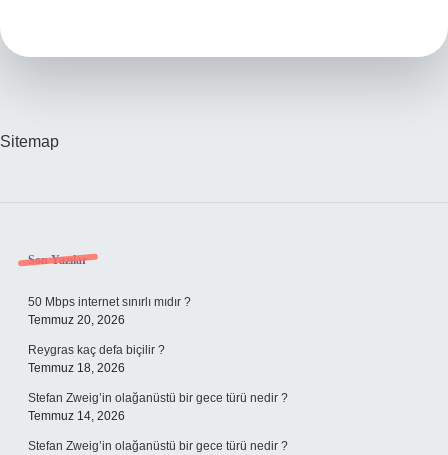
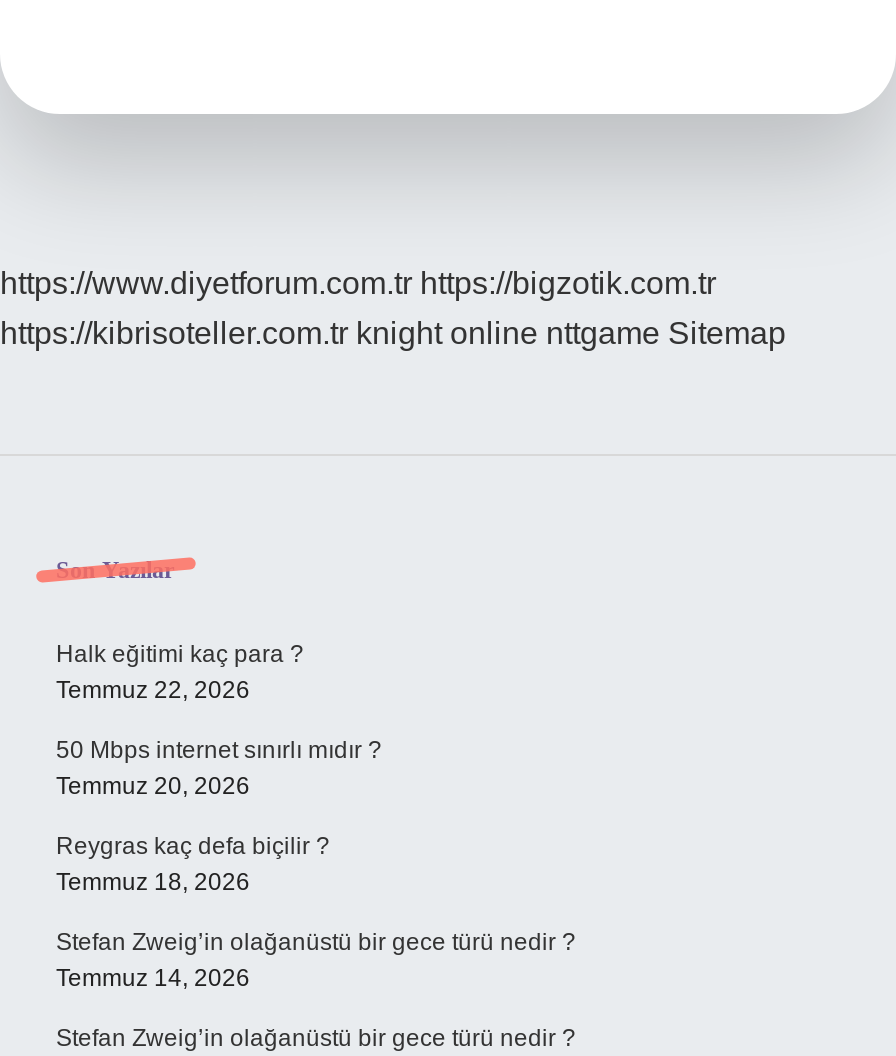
[0,133,59,150] Sitemap -> [0,266,786,350] https://www.diyetforum.com.tr https://bigzotik.com.tr | https://kibrisoteller.com.tr knight online nttgame Sitemap
none -> [56,640,304,704] Halk eğitimi kaç para ? | Temmuz 22, 2026

